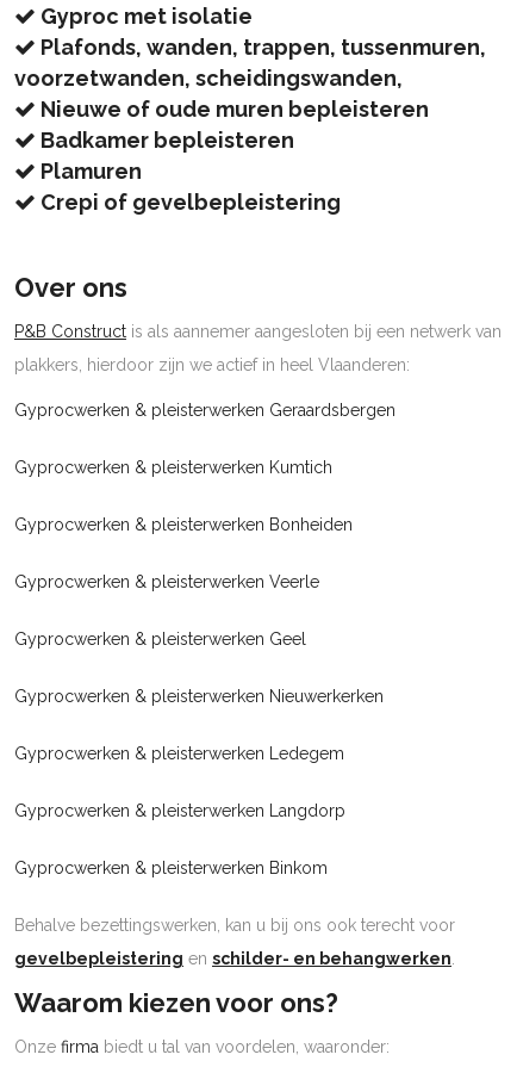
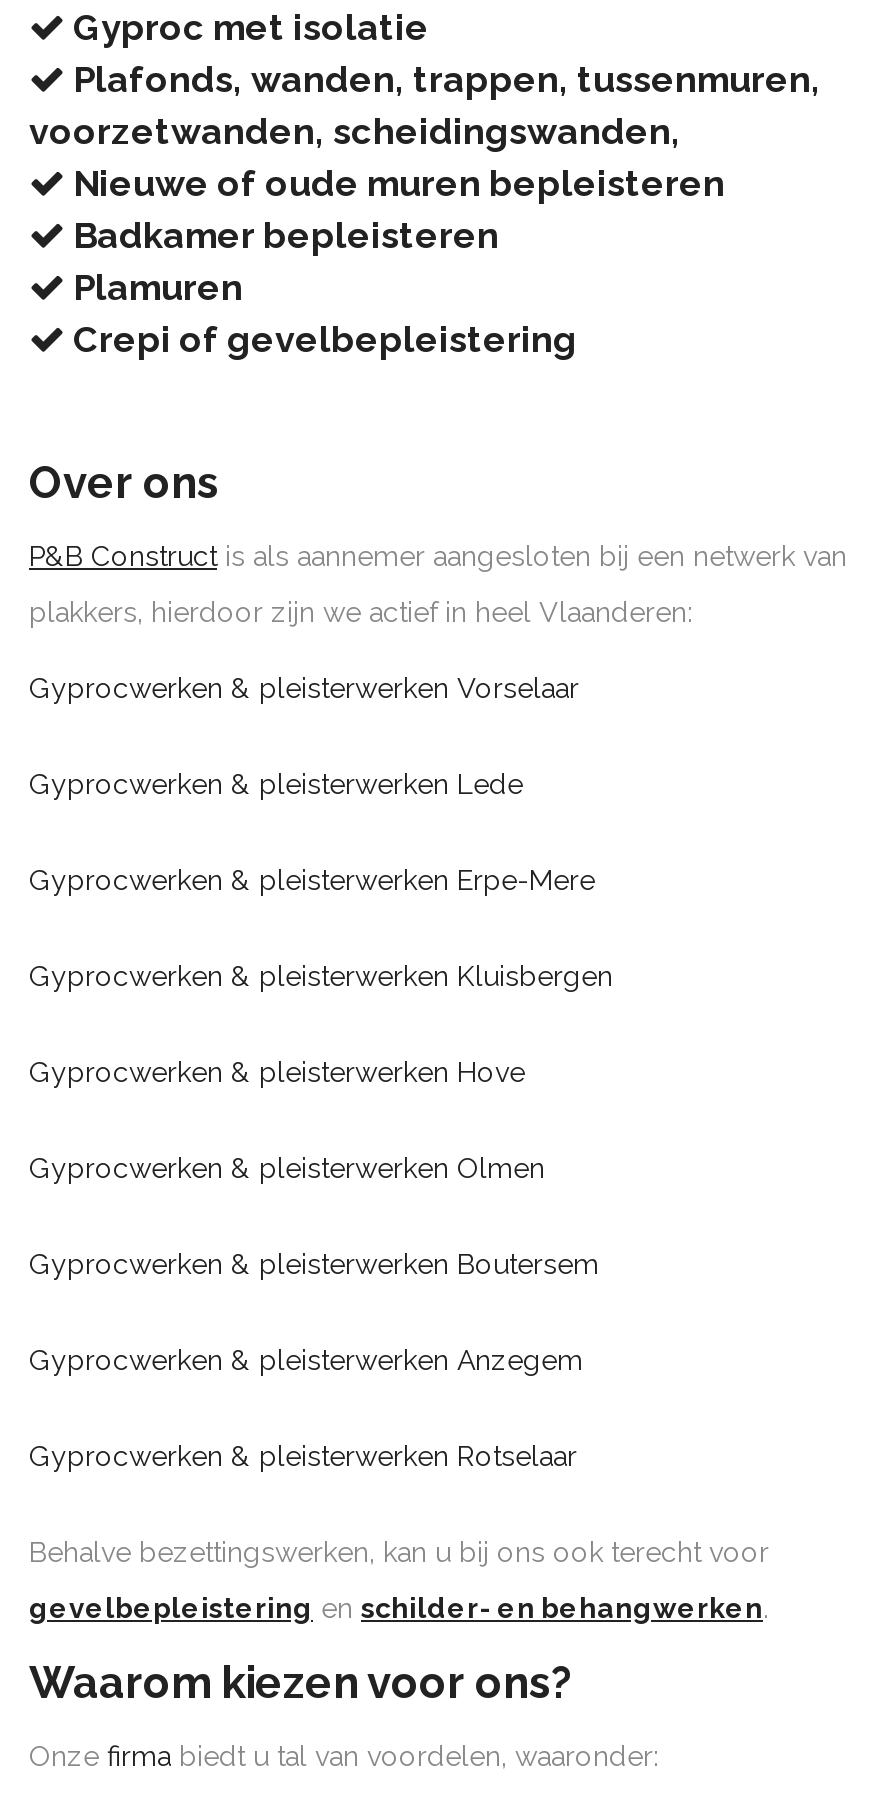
[14,401,395,420] Gyprocwerken & pleisterwerken Geraardsbergen -> [29,673,579,705] Gyprocwerken & pleisterwerken Vorselaar
[14,458,332,477] Gyprocwerken & pleisterwerken Kumtich -> [29,769,523,801] Gyprocwerken & pleisterwerken Lede
[14,515,353,535] Gyprocwerken & pleisterwerken Bonheiden -> [29,865,595,897] Gyprocwerken & pleisterwerken Erpe-Mere
[14,573,319,592] Gyprocwerken & pleisterwerken Veerle -> [29,961,613,993] Gyprocwerken & pleisterwerken Kluisbergen
[14,630,306,649] Gyprocwerken & pleisterwerken Geel -> [29,1057,525,1089] Gyprocwerken & pleisterwerken Hove
[14,687,384,706] Gyprocwerken & pleisterwerken Nieuwerkerken -> [29,1153,545,1185] Gyprocwerken & pleisterwerken Olmen
[14,744,344,763] Gyprocwerken & pleisterwerken Ledegem -> [29,1249,599,1281] Gyprocwerken & pleisterwerken Boutersem
[14,802,345,821] Gyprocwerken & pleisterwerken Langdorp -> [29,1345,583,1377] Gyprocwerken & pleisterwerken Anzegem
[14,859,328,878] Gyprocwerken & pleisterwerken Binkom -> [29,1441,577,1473] Gyprocwerken & pleisterwerken Rotselaar

